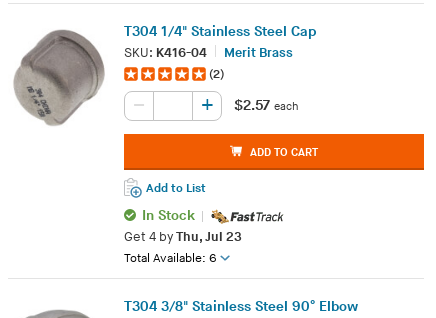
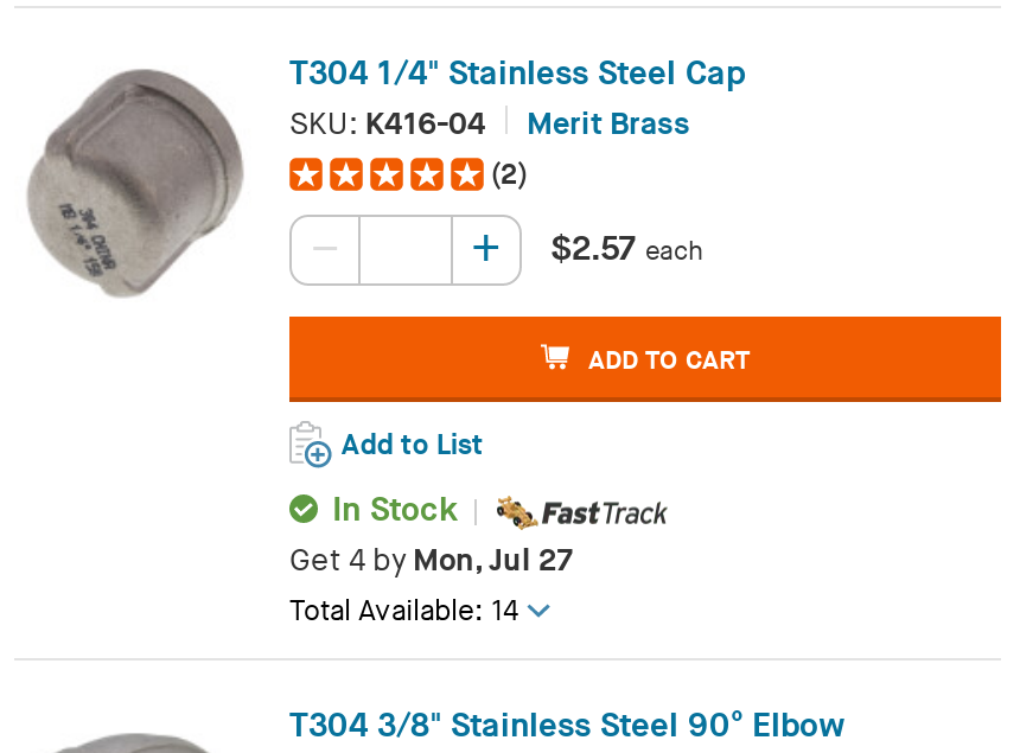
[124,229,242,245] Get 4 by Thu, Jul 23 -> [289,543,574,581] Get 4 by Mon, Jul 27
[124,251,217,266] Total Available: 6 -> [289,595,519,631] Total Available: 14

